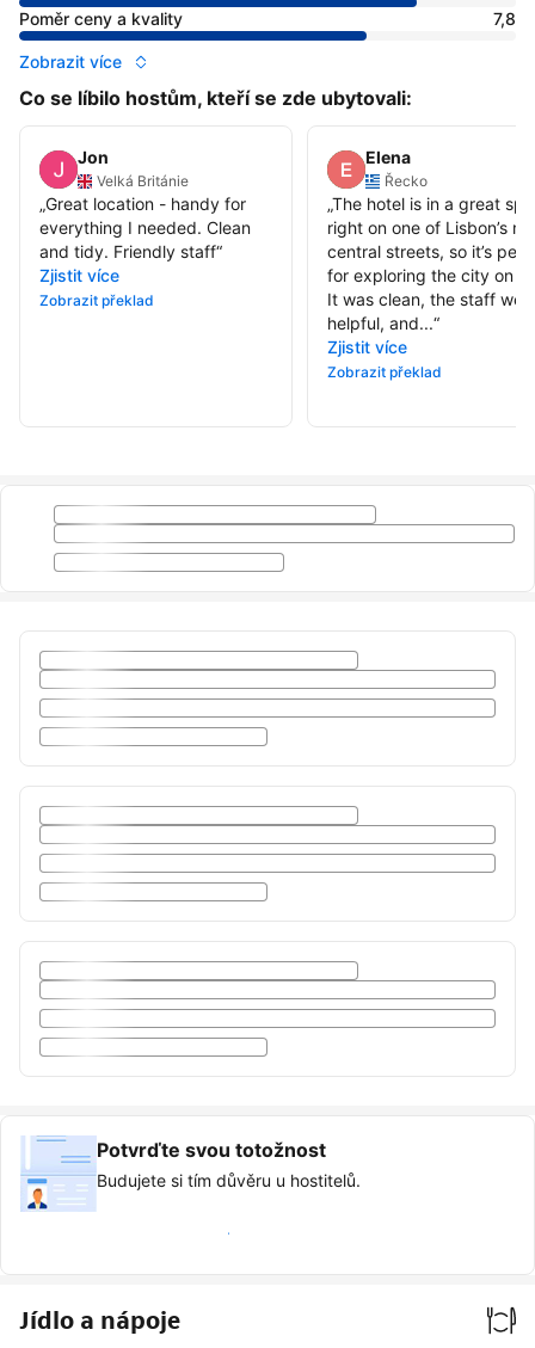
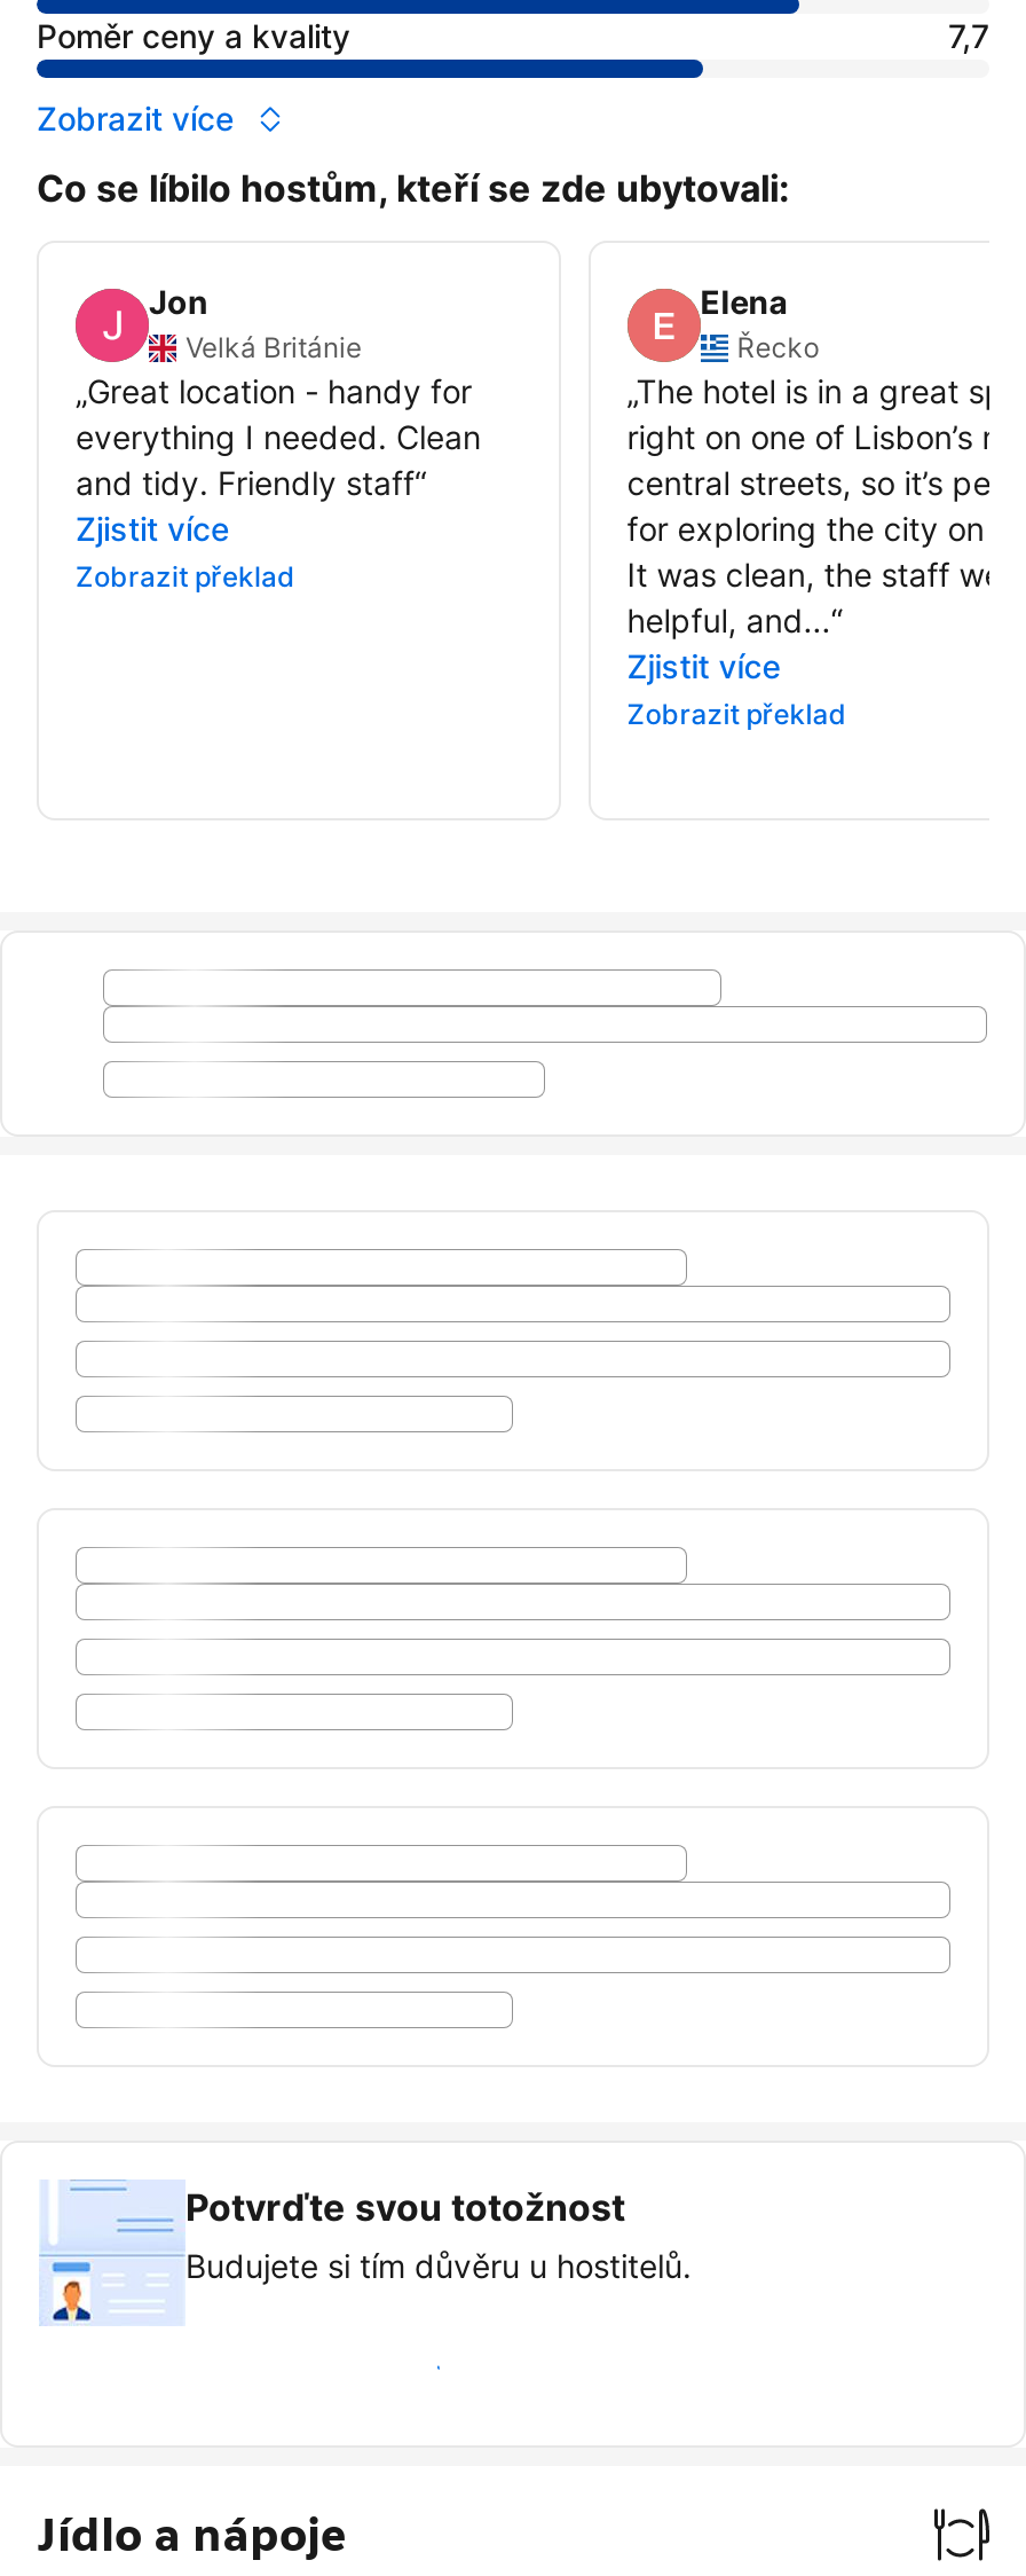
[493,9,516,29] 7,8 -> [948,17,989,56] 7,7

